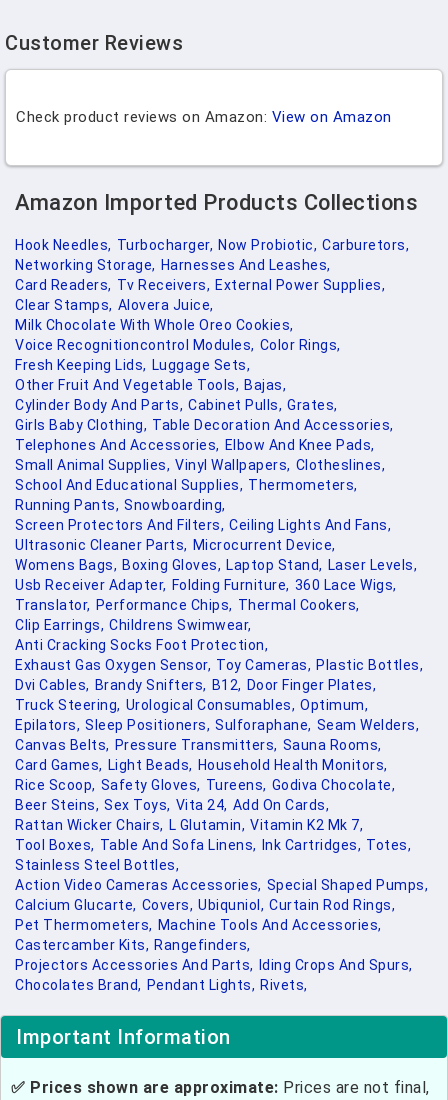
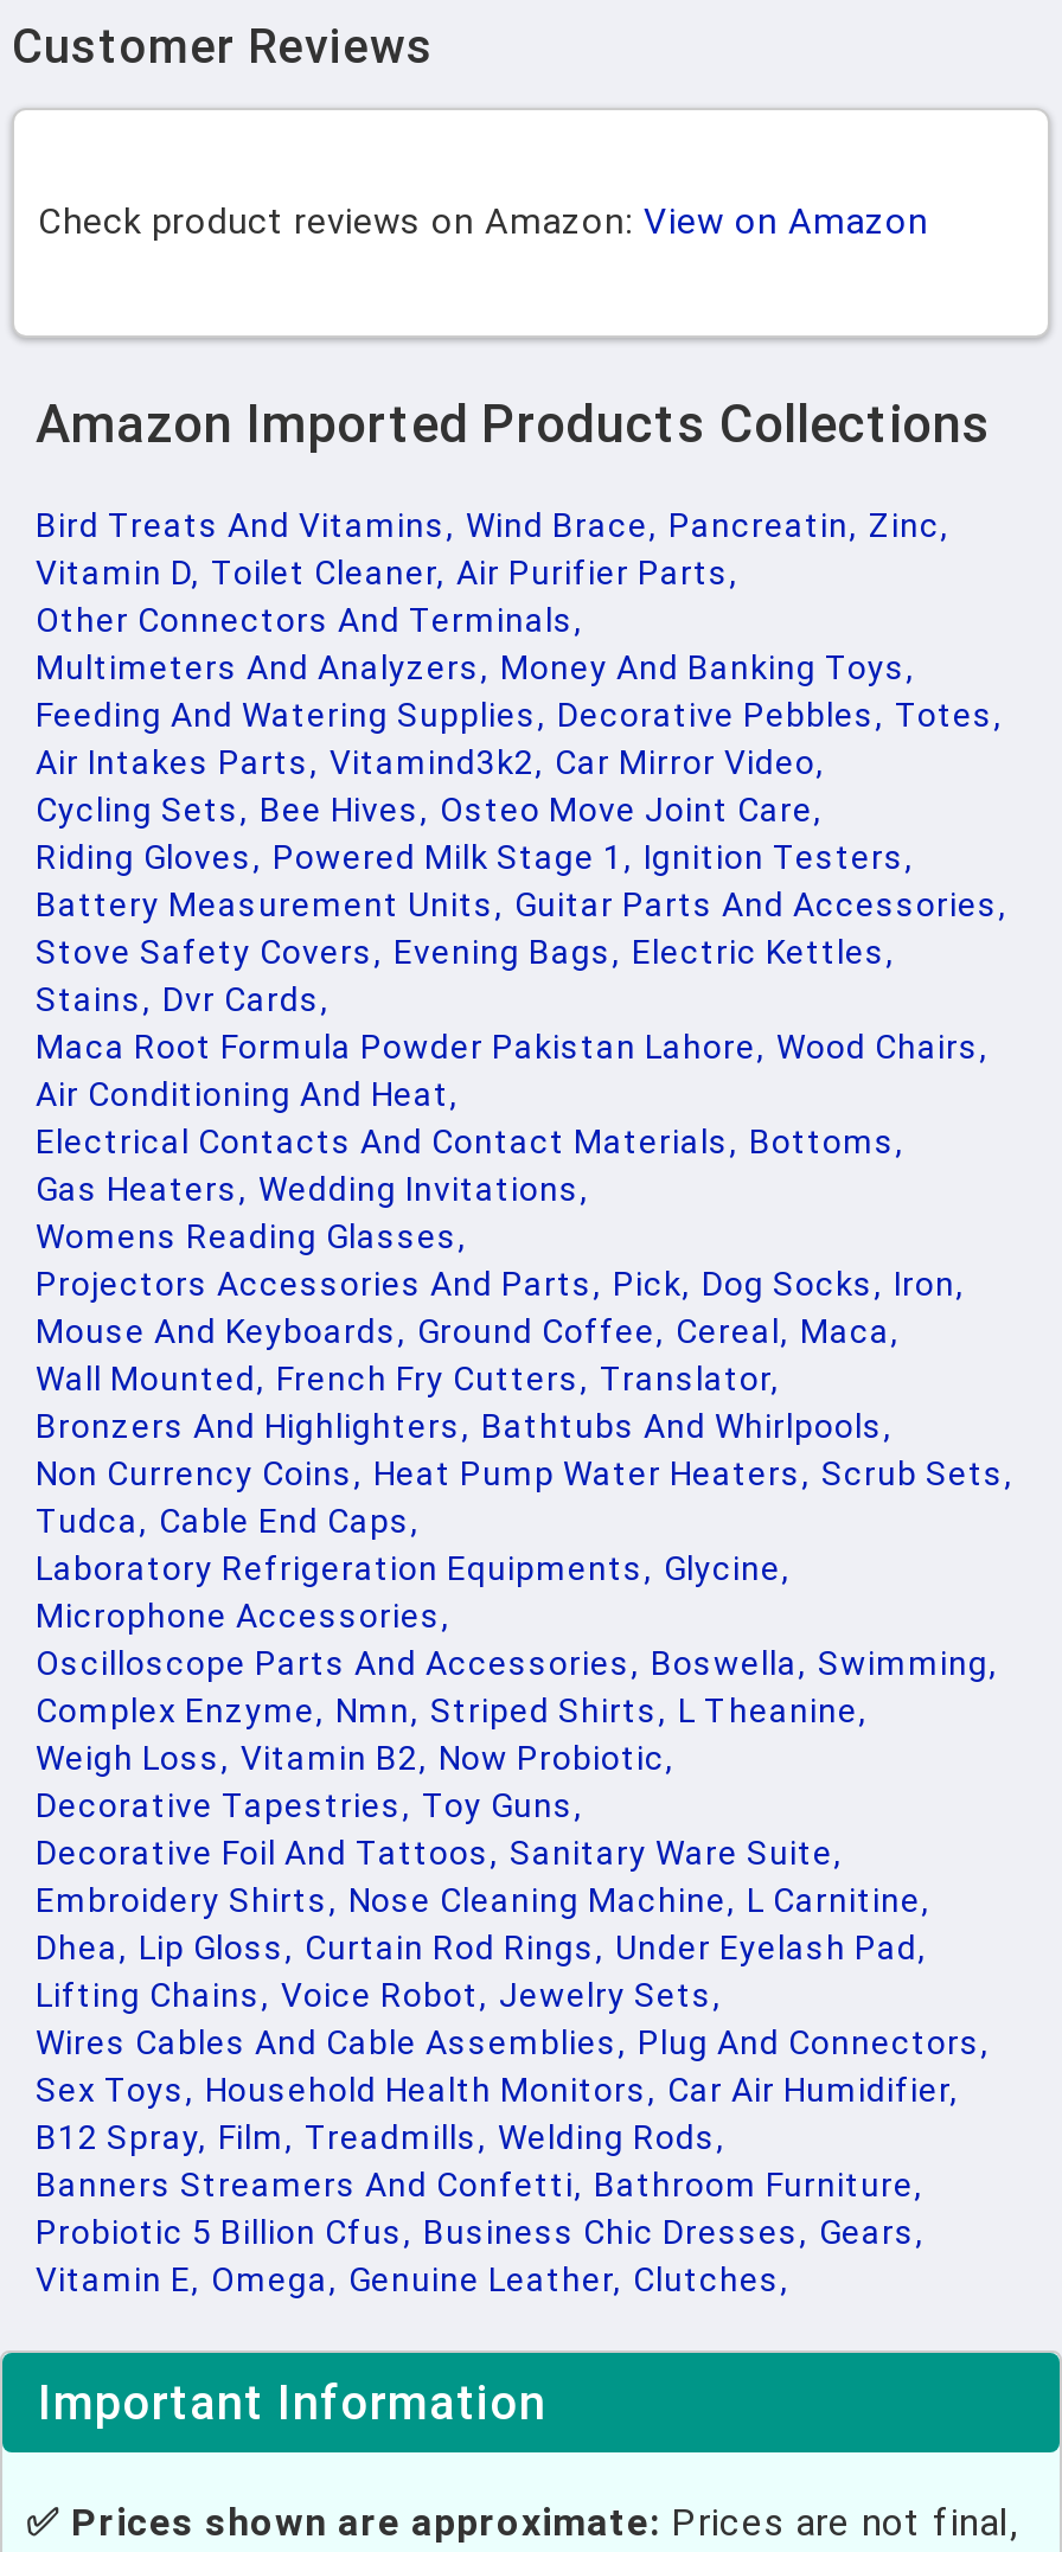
[15,237,428,993] Hook Needles, Turbocharger, Now Probiotic, Carburetors, | Networking Storage, Harnesses And Leashes, | Card Readers, Tv Receivers, External Power Supplies, | Clear Stamps, Alovera Juice, | Milk Chocolate With Whole Oreo Cookies, | Voice Recognitioncontrol Modules, Color Rings, | Fresh Keeping Lids, Luggage Sets, | Other Fruit And Vegetable Tools, Bajas, | Cylinder Body And Parts, Cabinet Pulls, Grates, | Girls Baby Clothing, Table Decoration And Accessories, | Telephones And Accessories, Elbow And Knee Pads, | Small Animal Supplies, Vinyl Wallpapers, Clotheslines, | School And Educational Supplies, Thermometers, | Running Pants, Snowboarding, | Screen Protectors And Filters, Ceiling Lights And Fans, | Ultrasonic Cleaner Parts, Microcurrent Device, | Womens Bags, Boxing Gloves, Laptop Stand, Laser Levels, | Usb Receiver Adapter, Folding Furniture, 360 Lace Wigs, | Translator, Performance Chips, Thermal Cookers, | Clip Earrings, Childrens Swimwear, | Anti Cracking Socks Foot Protection, | Exhaust Gas Oxygen Sensor, Toy Cameras, Plastic Bottles, | Dvi Cables, Brandy Snifters, B12, Door Finger Plates, | Truck Steering, Urological Consumables, Optimum, | Epilators, Sleep Positioners, Sulforaphane, Seam Welders, | Canvas Belts, Pressure Transmitters, Sauna Rooms, | Card Games, Light Beads, Household Health Monitors, | Rice Scoop, Safety Gloves, Tureens, Godiva Chocolate, | Beer Steins, Sex Toys, Vita 24, Add On Cards, | Rattan Wicker Chairs, L Glutamin, Vitamin K2 Mk 7, | Tool Boxes, Table And Sofa Linens, Ink Cartridges, Totes, | Stainless Steel Bottles, | Action Video Cameras Accessories, Special Shaped Pumps, | Calcium Glucarte, Covers, Ubiquniol, Curtain Rod Rings, | Pet Thermometers, Machine Tools And Accessories, | Castercamber Kits, Rangefinders, | Projectors Accessories And Parts, Iding Crops And Spurs, | Chocolates Brand, Pendant Lights, Rivets, -> [36,506,1012,2298] Bird Treats And Vitamins, Wind Brace, Pancreatin, Zinc, | Vitamin D, Toilet Cleaner, Air Purifier Parts, | Other Connectors And Terminals, | Multimeters And Analyzers, Money And Banking Toys, | Feeding And Watering Supplies, Decorative Pebbles, Totes, | Air Intakes Parts, Vitamind3k2, Car Mirror Video, | Cycling Sets, Bee Hives, Osteo Move Joint Care, | Riding Gloves, Powered Milk Stage 1, Ignition Testers, | Battery Measurement Units, Guitar Parts And Accessories, | Stove Safety Covers, Evening Bags, Electric Kettles, | Stains, Dvr Cards, | Maca Root Formula Powder Pakistan Lahore, Wood Chairs, | Air Conditioning And Heat, | Electrical Contacts And Contact Materials, Bottoms, | Gas Heaters, Wedding Invitations, | Womens Reading Glasses, | Projectors Accessories And Parts, Pick, Dog Socks, Iron, | Mouse And Keyboards, Ground Coffee, Cereal, Maca, | Wall Mounted, French Fry Cutters, Translator, | Bronzers And Highlighters, Bathtubs And Whirlpools, | Non Currency Coins, Heat Pump Water Heaters, Scrub Sets, | Tudca, Cable End Caps, | Laboratory Refrigeration Equipments, Glycine, | Microphone Accessories, | Oscilloscope Parts And Accessories, Boswella, Swimming, | Complex Enzyme, Nmn, Striped Shirts, L Theanine, | Weigh Loss, Vitamin B2, Now Probiotic, | Decorative Tapestries, Toy Guns, | Decorative Foil And Tattoos, Sanitary Ware Suite, | Embroidery Shirts, Nose Cleaning Machine, L Carnitine, | Dhea, Lip Gloss, Curtain Rod Rings, Under Eyelash Pad, | Lifting Chains, Voice Robot, Jewelry Sets, | Wires Cables And Cable Assemblies, Plug And Connectors, | Sex Toys, Household Health Monitors, Car Air Humidifier, | B12 Spray, Film, Treadmills, Welding Rods, | Banners Streamers And Confetti, Bathroom Furniture, | Probiotic 5 Billion Cfus, Business Chic Dresses, Gears, | Vitamin E, Omega, Genuine Leather, Clutches,

